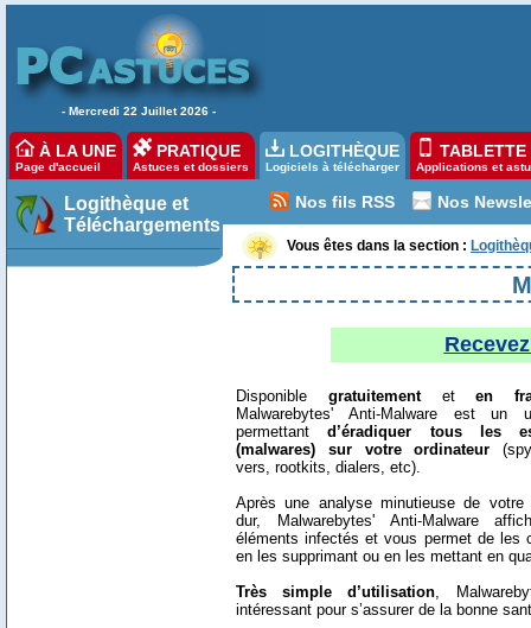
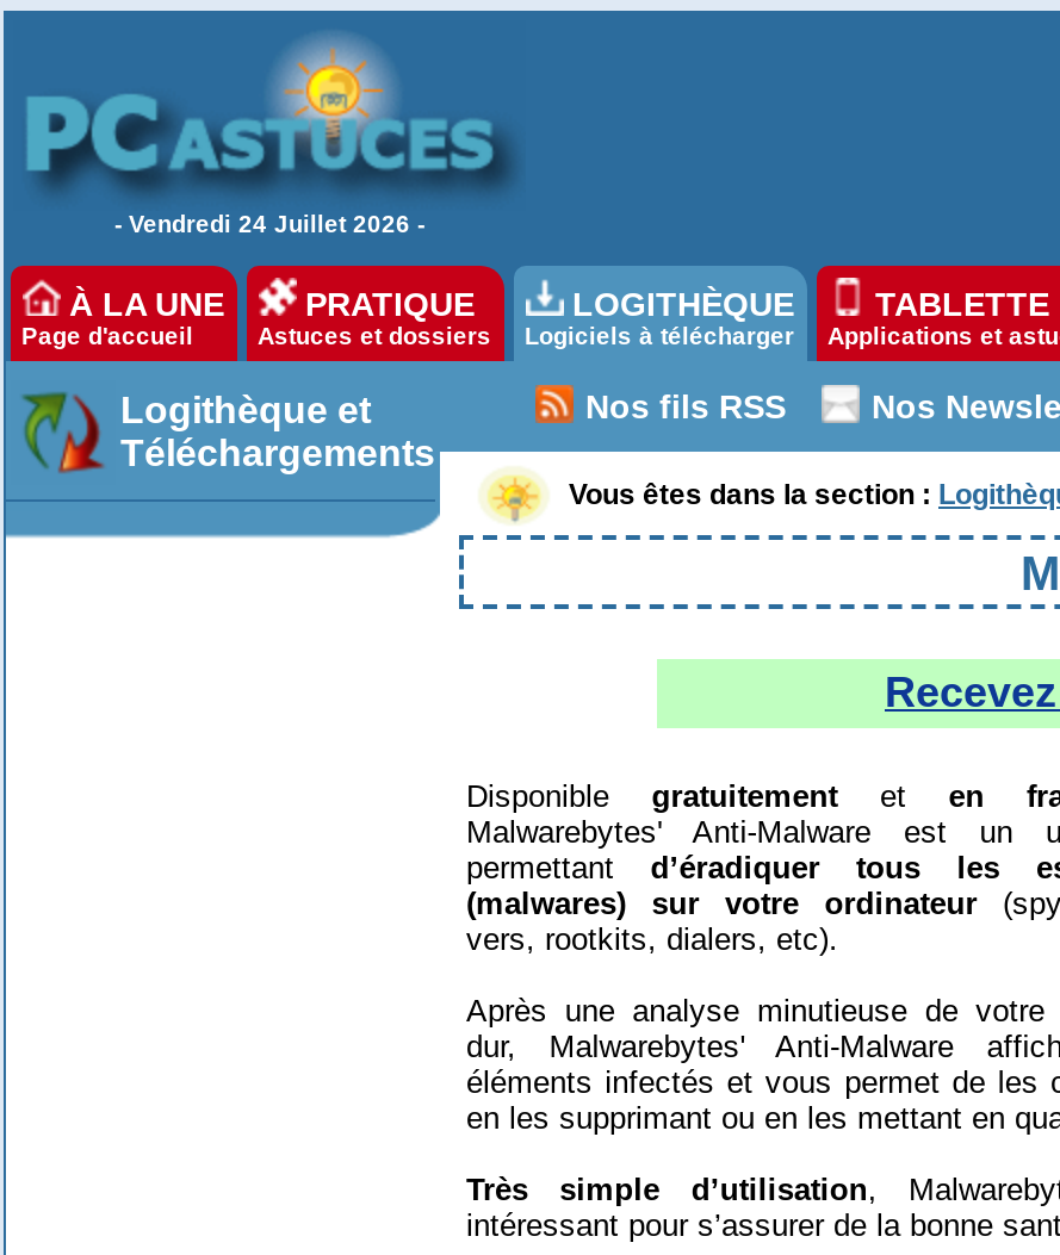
[61,104,215,118] - Mercredi 22 Juillet 2026 - -> [114,211,424,237] - Vendredi 24 Juillet 2026 -

